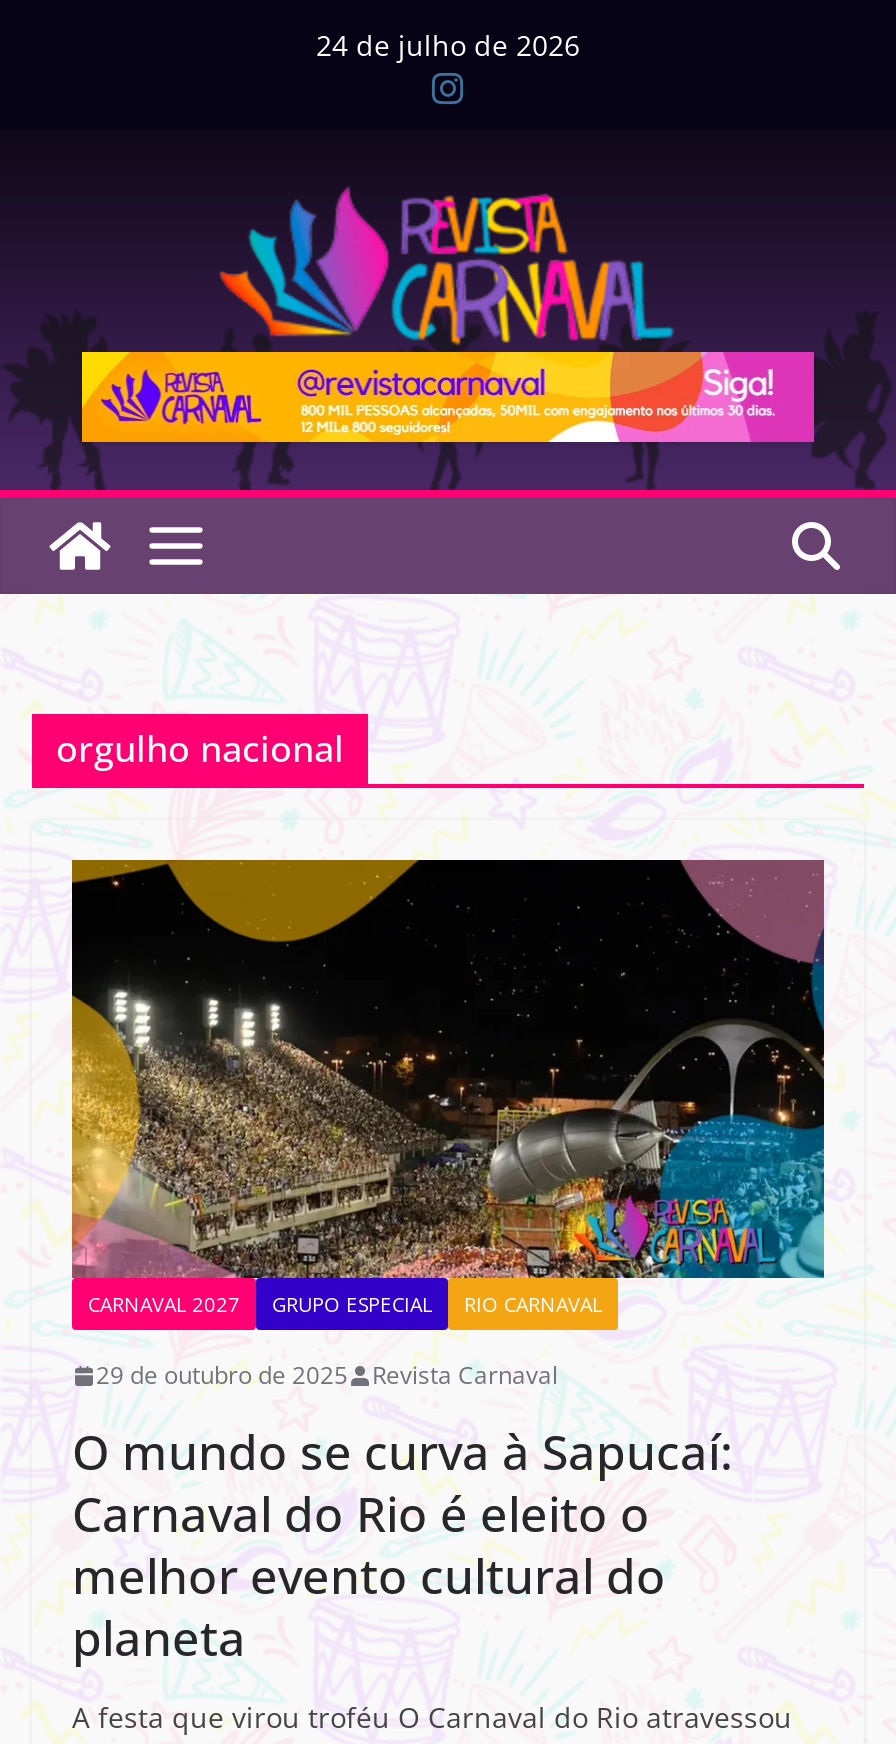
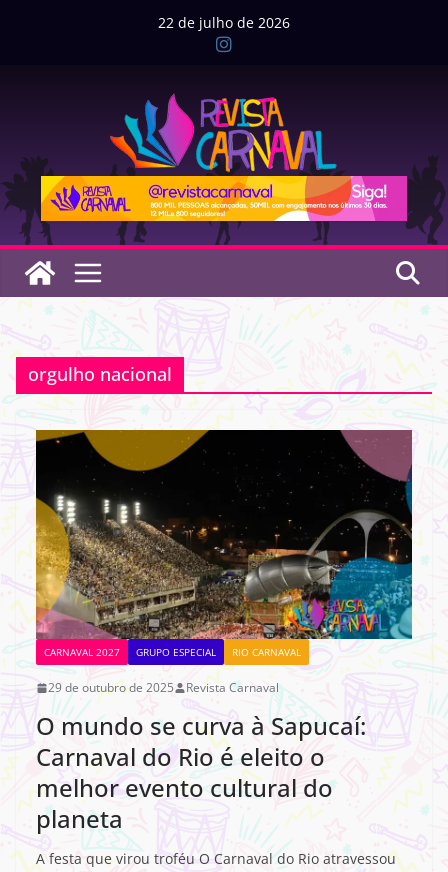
[316,26,580,64] 24 de julho de 2026 -> [158,13,290,32] 22 de julho de 2026

